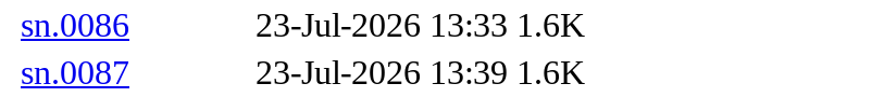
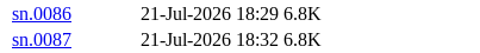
[256,7,586,44] 23-Jul-2026 13:33 1.6K -> [141,4,322,24] 21-Jul-2026 18:29 6.8K
[256,55,586,91] 23-Jul-2026 13:39 1.6K -> [141,30,322,50] 21-Jul-2026 18:32 6.8K

